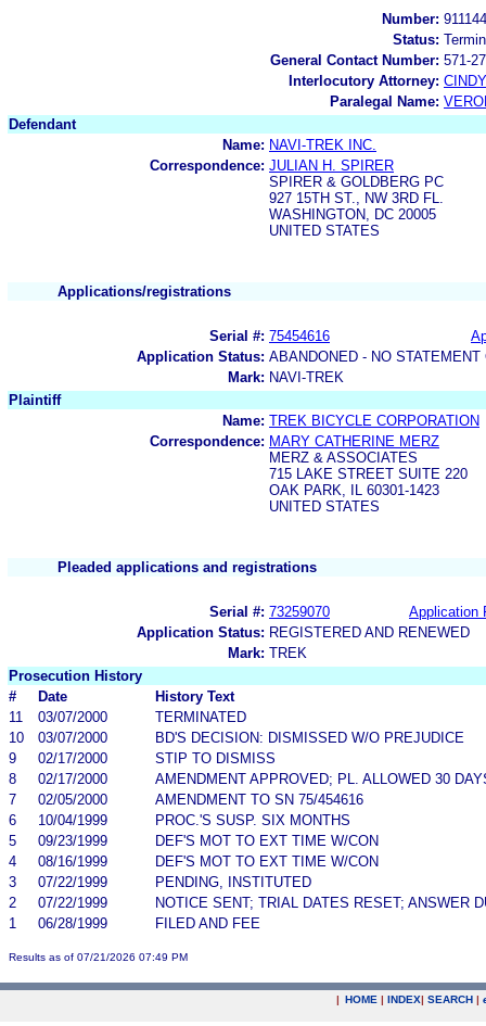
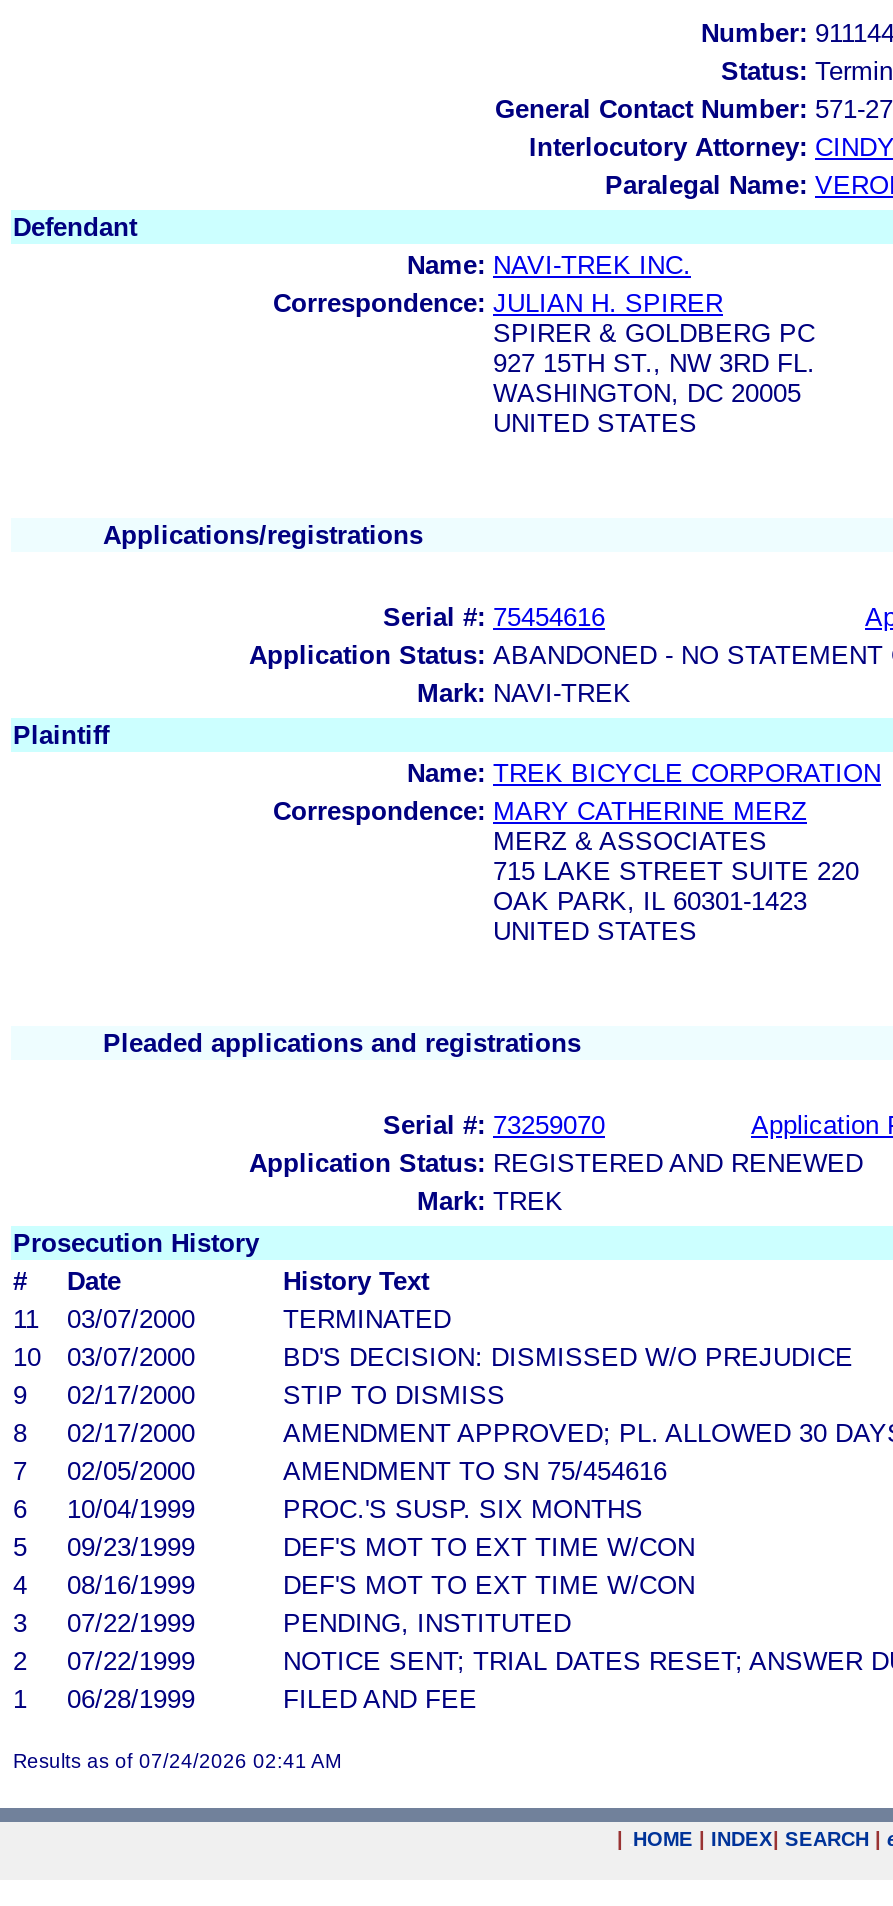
[9,951,188,963] Results as of 07/21/2026 07:49 PM -> [13,1750,341,1772] Results as of 07/24/2026 02:41 AM

